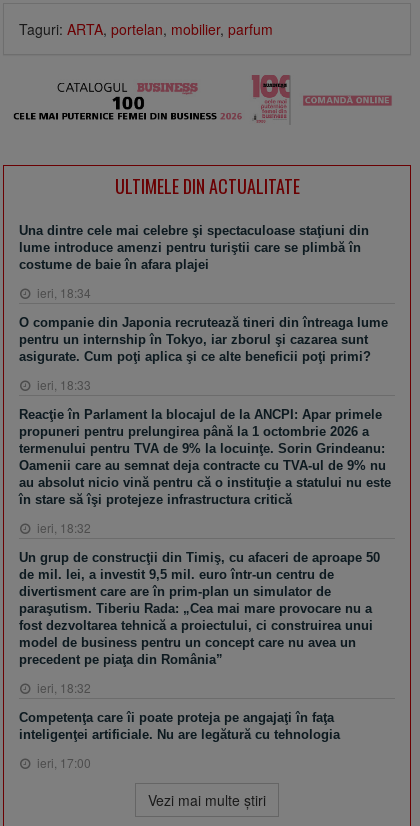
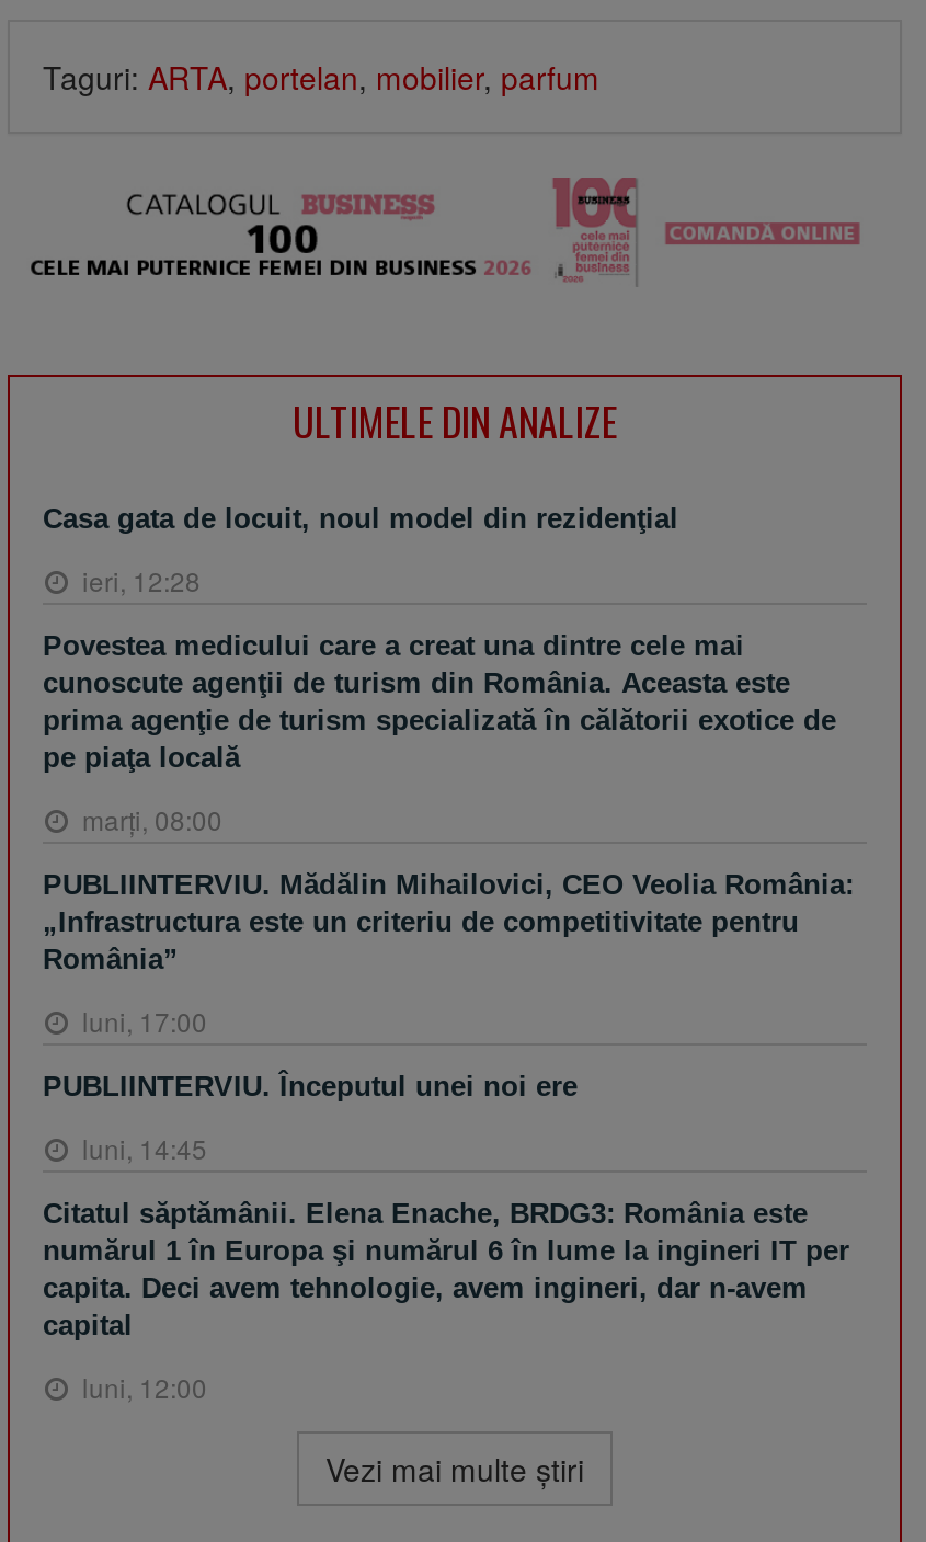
[114,173,299,199] ULTIMELE DIN ACTUALITATE -> [293,393,617,450] ULTIMELE DIN ANALIZE
[19,223,369,272] Una dintre cele mai celebre şi spectaculoase staţiuni din | lume introduce amenzi pentru turiştii care se plimbă în | costume de baie în afara plajei -> [43,503,678,536] Casa gata de locuit, noul model din rezidenţial
[34,284,91,301] ieri, 18:34 -> [76,562,201,599] ieri, 12:28
[19,315,388,364] O companie din Japonia recrutează tineri din întreaga lume | pentru un internship în Tokyo, iar zborul şi cazarea sunt | asigurate. Cum poţi aplica şi ce alte beneficii poţi primi? -> [43,630,836,775] Povestea medicului care a creat una dintre cele mai | cunoscute agenţii de turism din România. Aceasta este | prima agenţie de turism specializată în călătorii exotice de | pe piaţa locală
[34,376,91,393] ieri, 18:33 -> [76,801,222,838] marţi, 08:00
[19,407,391,507] Reacţie în Parlament la blocajul de la ANCPI: Apar primele | propuneri pentru prelungirea până la 1 octombrie 2026 a | termenului pentru TVA de 9% la locuinţe. Sorin Grindeanu: | Oamenii care au semnat deja contracte cu TVA-ul de 9% nu | au absolut nicio vină pentru că o instituţie a statului nu este | în stare să îşi protejeze infrastructura critică -> [43,869,854,976] PUBLIINTERVIU. Mădălin Mihailovici, CEO Veolia România: | „Infrastructura este un criteriu de competitivitate pentru | România”
[34,519,91,536] ieri, 18:32 -> [76,1003,207,1040] luni, 17:00
[19,550,380,667] Un grup de construcţii din Timiş, cu afaceri de aproape 50 | de mil. lei, a investit 9,5 mil. euro într-un centru de | divertisment care are în prim-plan un simulator de | paraşutism. Tiberiu Rada: „Cea mai mare provocare nu a | fost dezvoltarea tehnică a proiectului, ci construirea unui | model de business pentru un concept care nu avea un | precedent pe piaţa din România” -> [43,1071,578,1103] PUBLIINTERVIU. Începutul unei noi ere
[34,679,91,696] ieri, 18:32 -> [76,1130,207,1167] luni, 14:45
[19,710,340,742] Competenţa care îi poate proteja pe angajaţi în faţa | inteligenţei artificiale. Nu are legătură cu tehnologia -> [43,1198,849,1342] Citatul săptămânii. Elena Enache, BRDG3: România este | numărul 1 în Europa şi numărul 6 în lume la ingineri IT per | capita. Deci avem tehnologie, avem ingineri, dar n-avem | capital
[34,754,91,771] ieri, 17:00 -> [76,1369,207,1406] luni, 12:00

